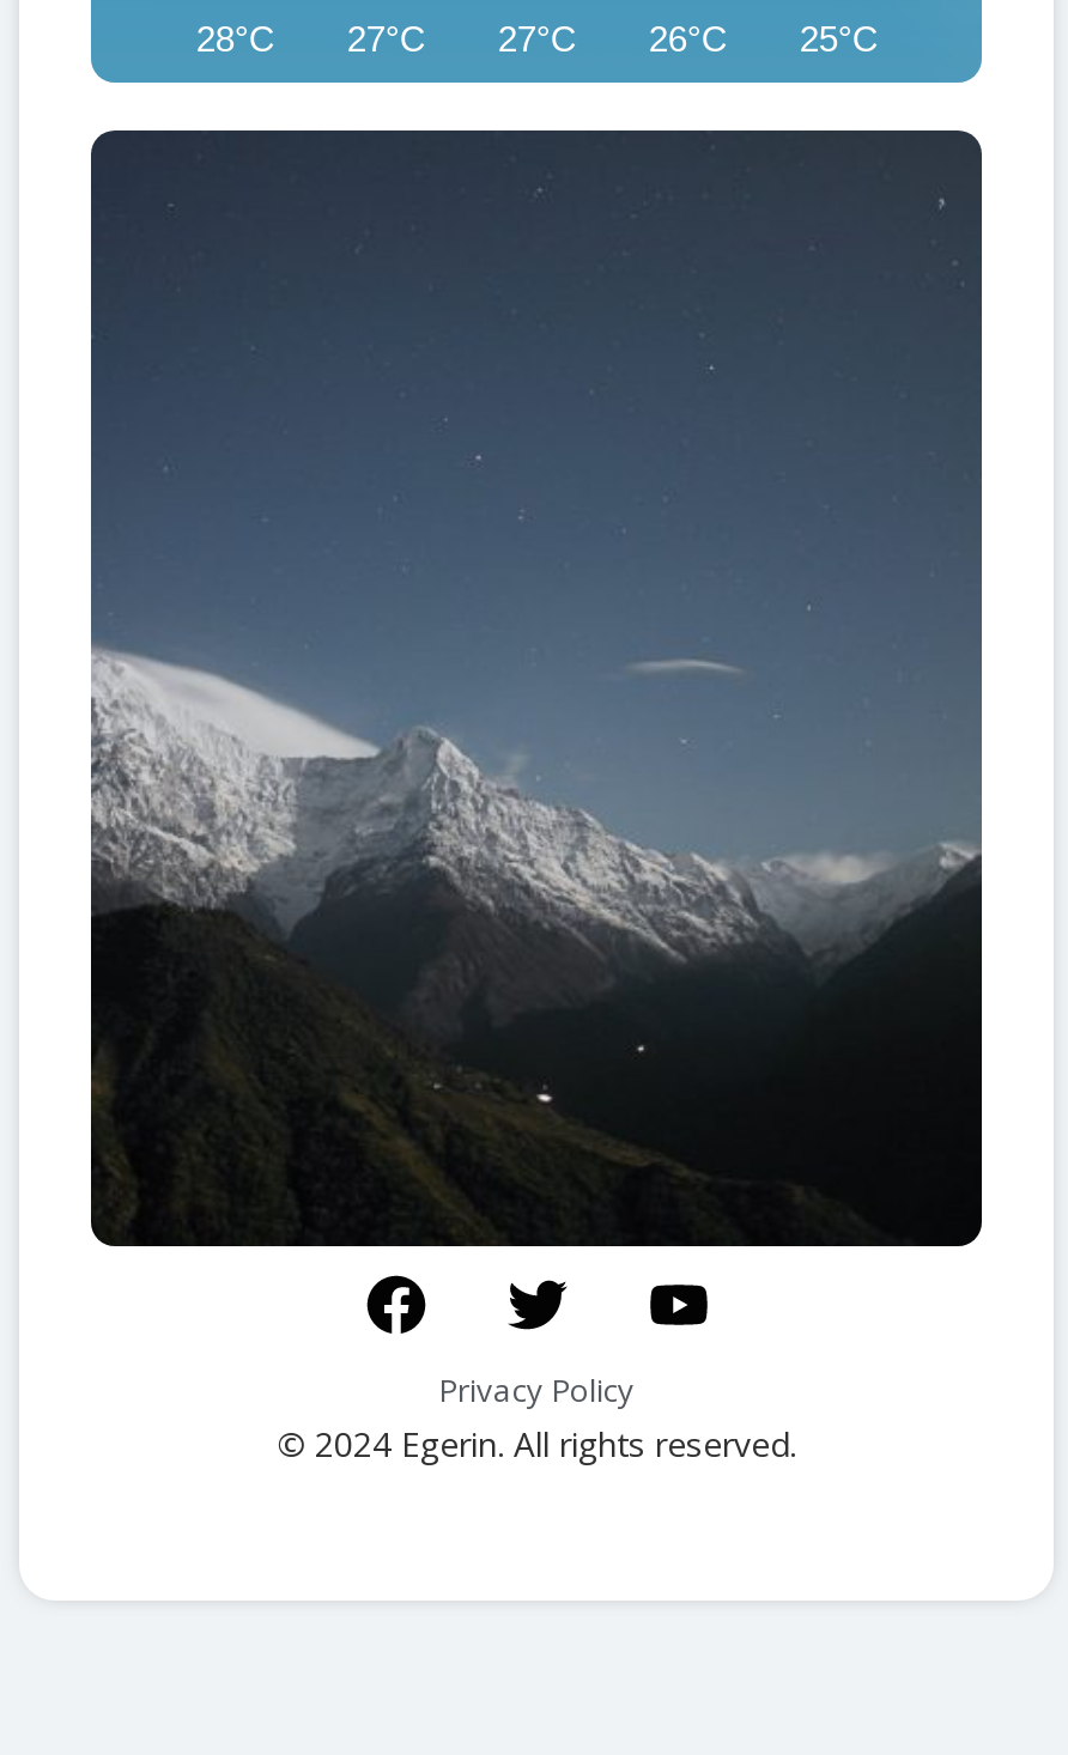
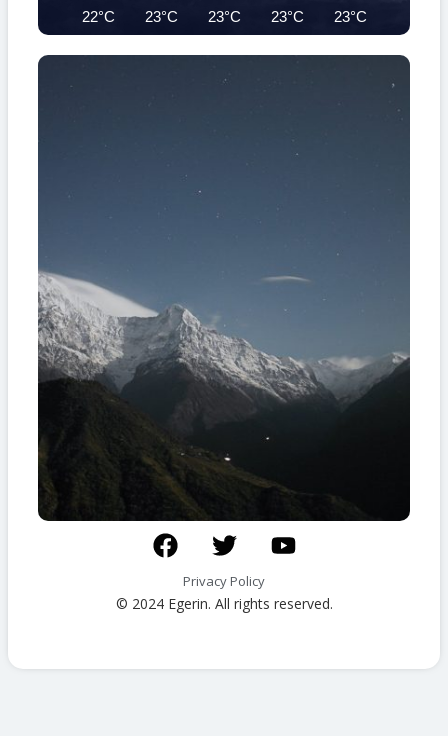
[196,18,275,59] 28°C -> [82,8,115,25] 22°C
[347,18,426,59] 27°C -> [145,8,178,25] 23°C
[498,18,577,59] 27°C -> [208,8,241,25] 23°C
[649,18,728,59] 26°C -> [271,8,304,25] 23°C
[800,18,879,59] 25°C -> [334,8,367,25] 23°C

